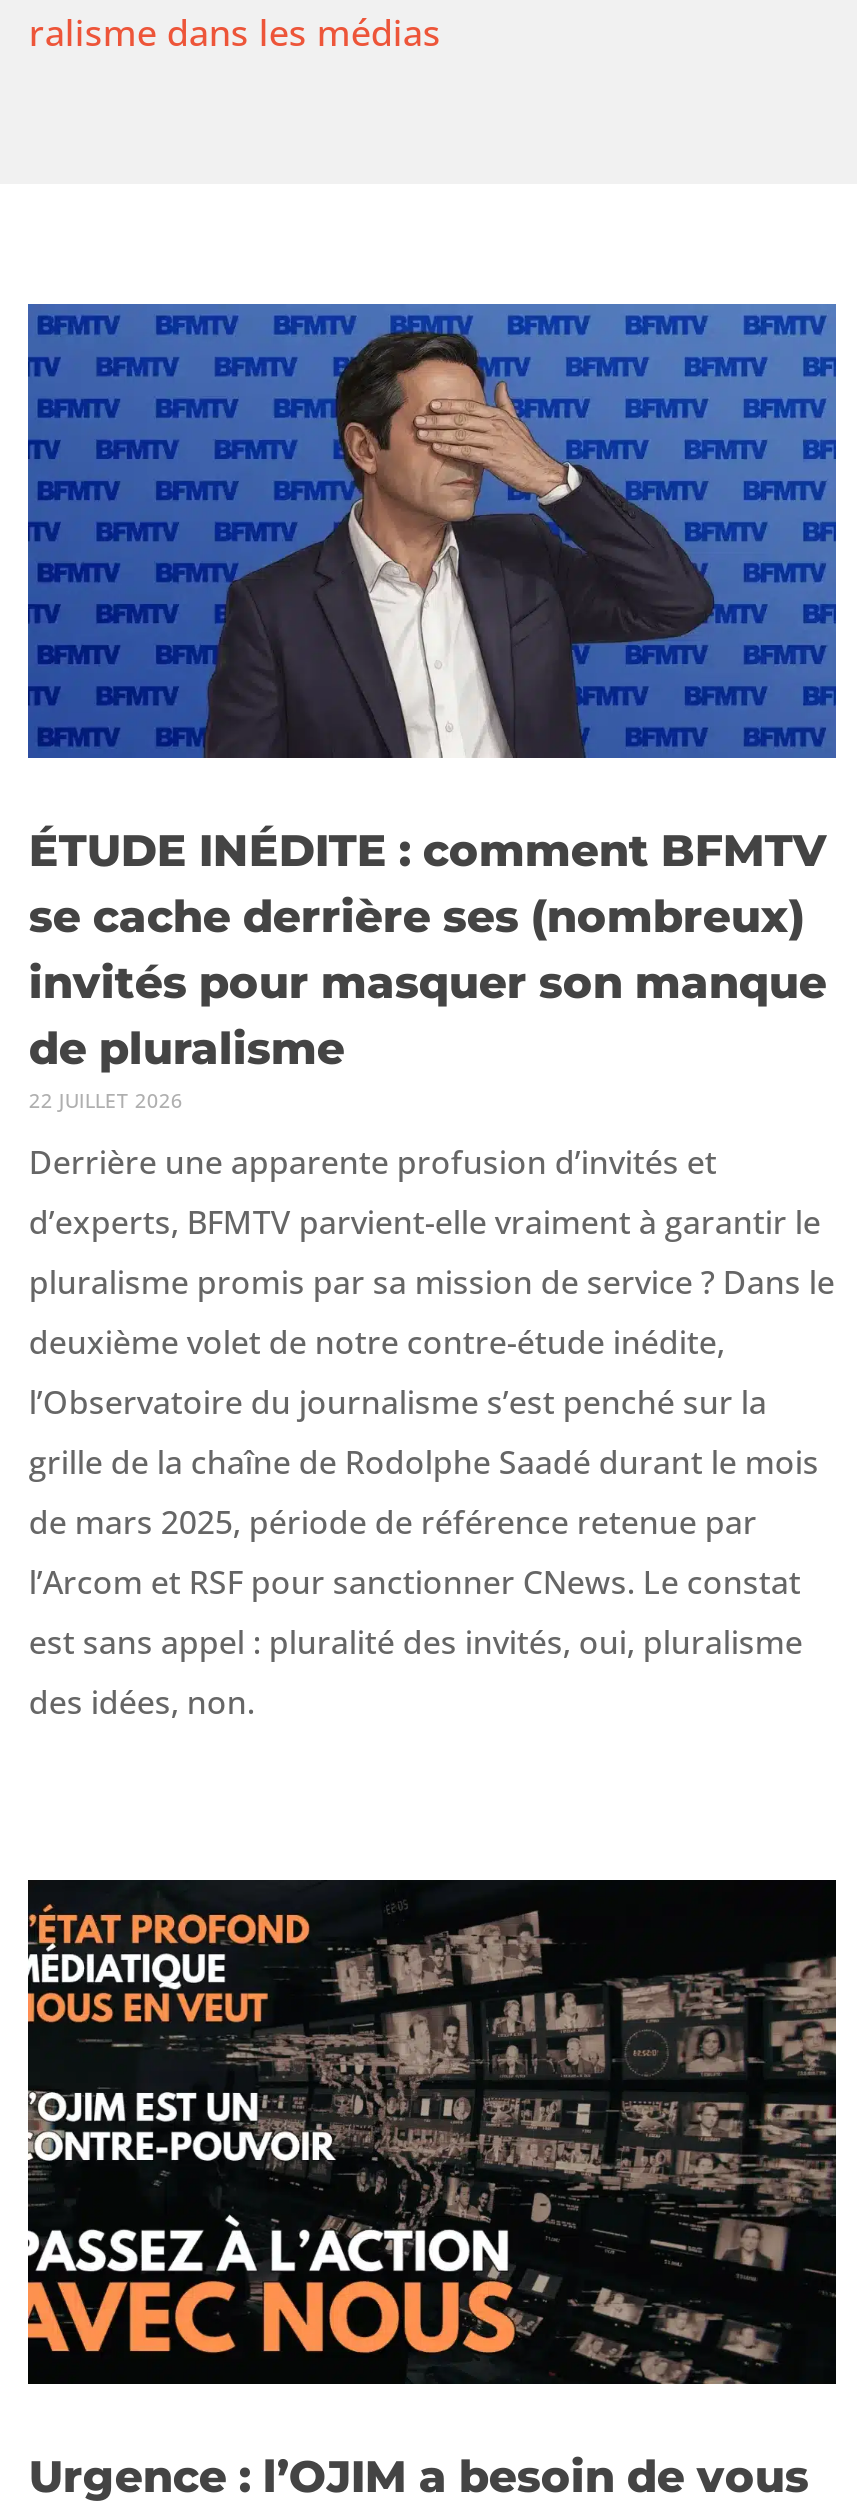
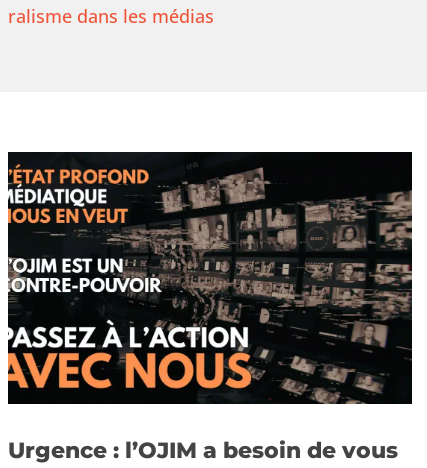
[26,302,838,1723] [image] | ÉTUDE INÉDITE : comment BFMTV | se cache derrière ses (nombreux) | invités pour masquer son manque | de pluralisme | 22 JUILLET 2026 | Derrière une apparente profusion d’invités et | d’experts, BFMTV parvient-elle vraiment à garantir le | pluralisme promis par sa mission de service ? Dans le | deuxième volet de notre contre-étude inédite, | l’Observatoire du journalisme s’est penché sur la | grille de la chaîne de Rodolphe Saadé durant le mois | de mars 2025, période de référence retenue par | l’Arcom et RSF pour sanctionner CNews. Le constat | est sans appel : pluralité des invités, oui, pluralisme | des idées, non. -> none

